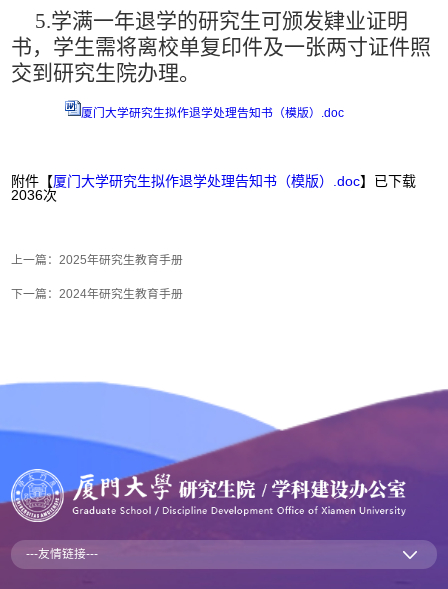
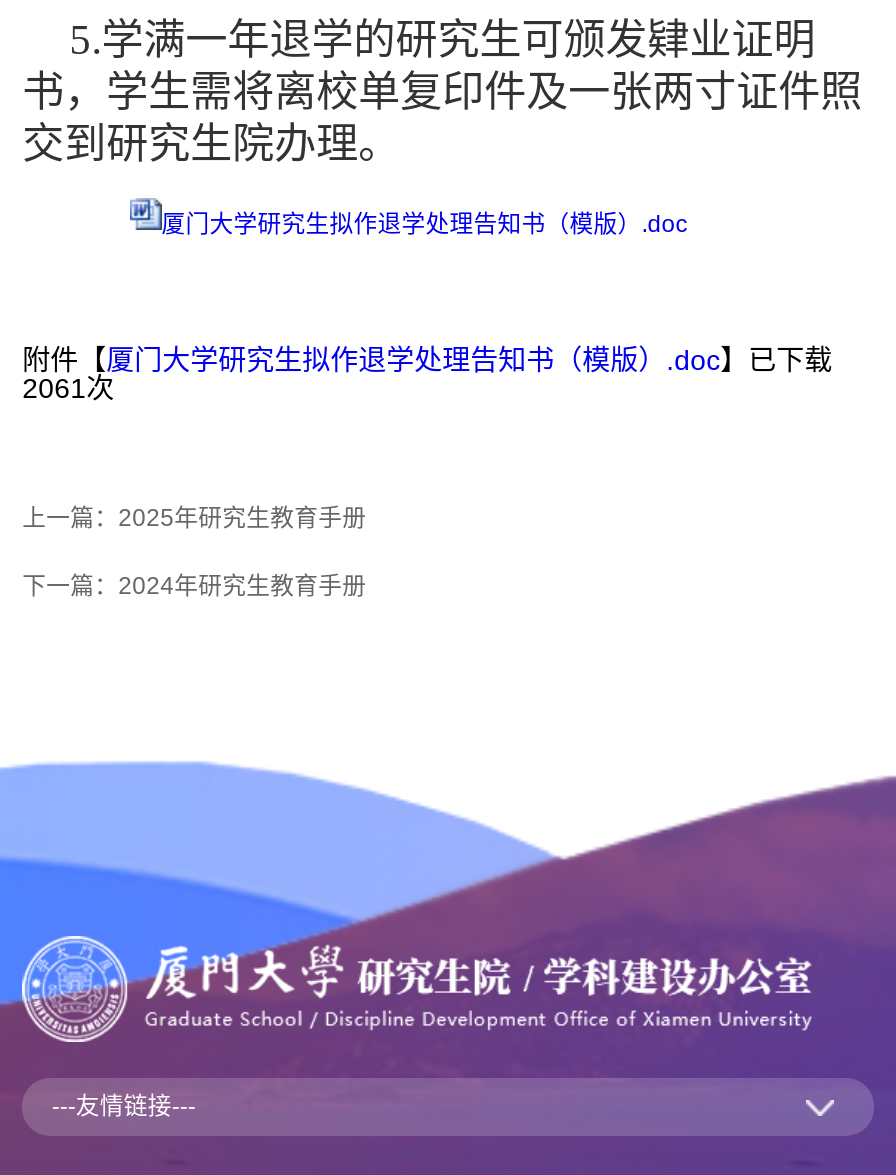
[11,187,57,203] 2036次 -> [22,372,114,404] 2061次

